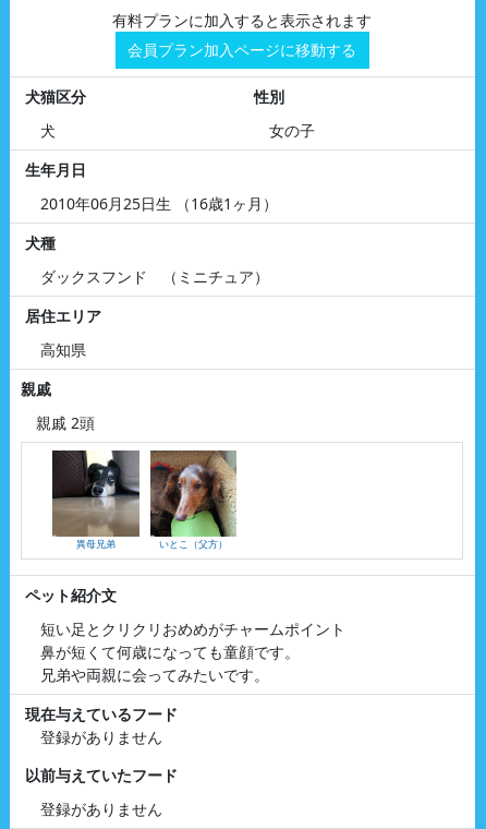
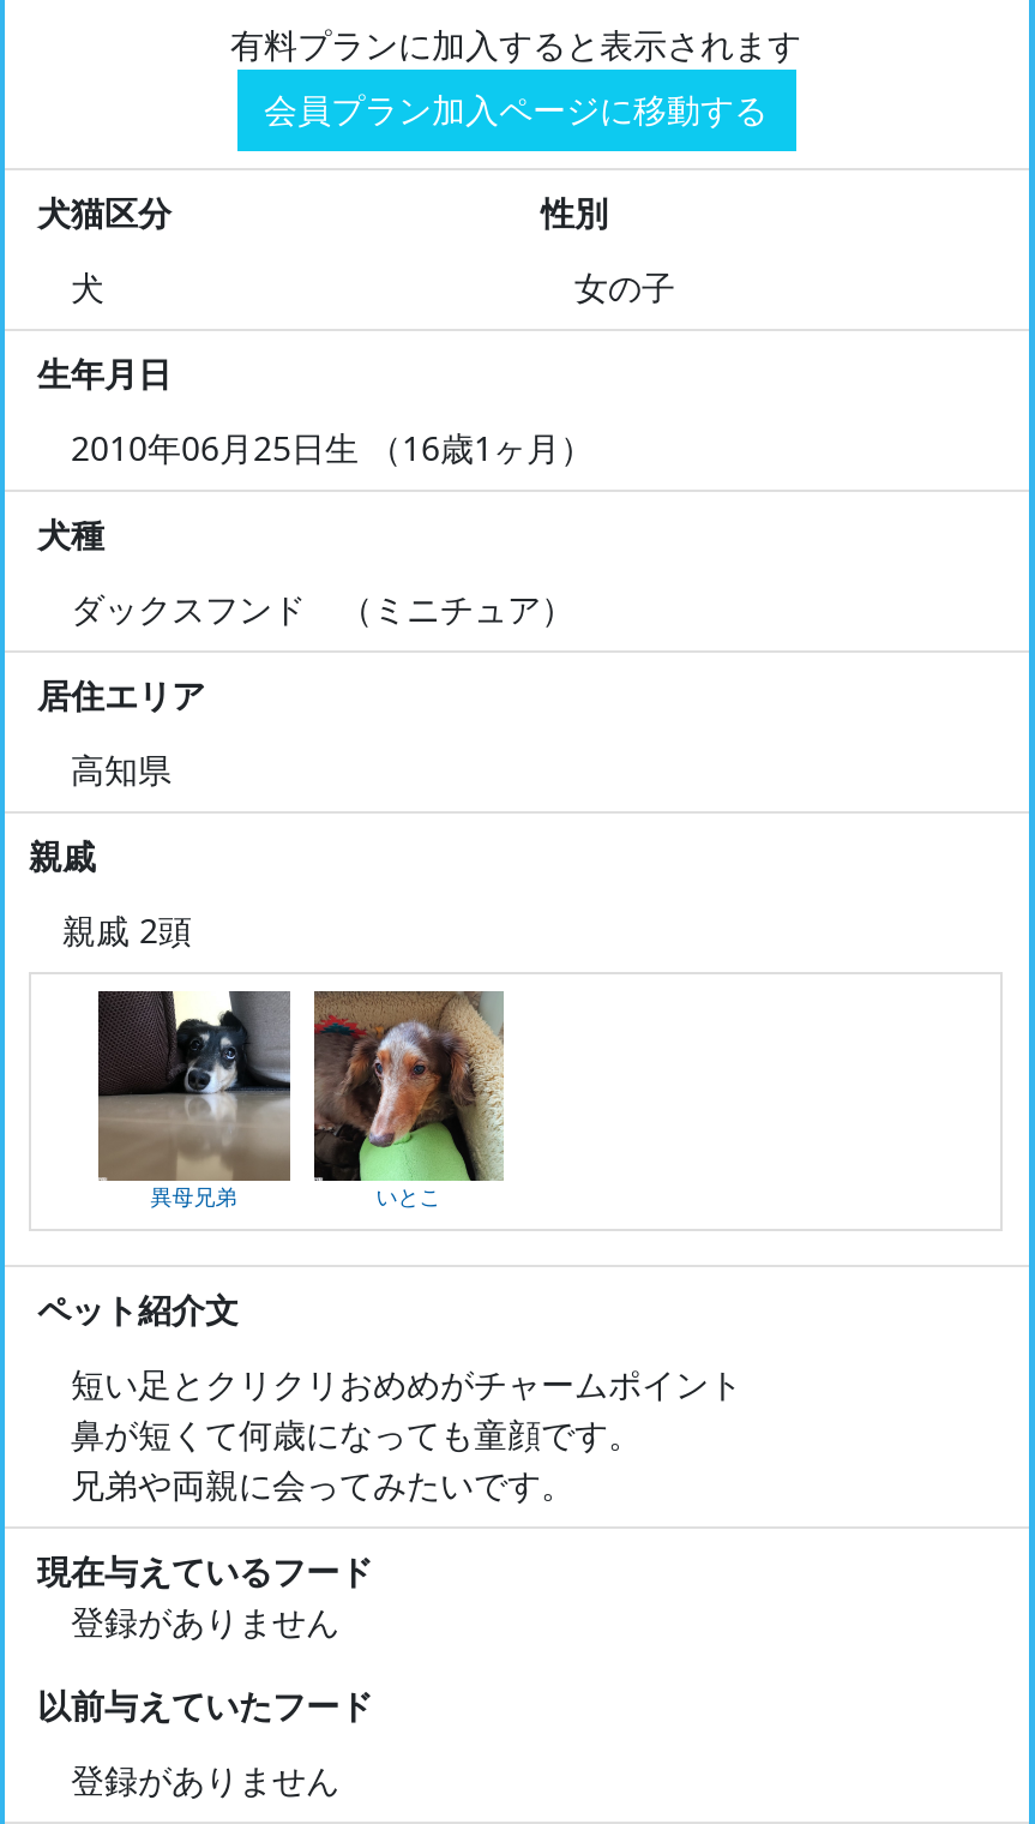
[159,537,228,551] いとこ（父方） -> [376,1181,441,1212] いとこ

